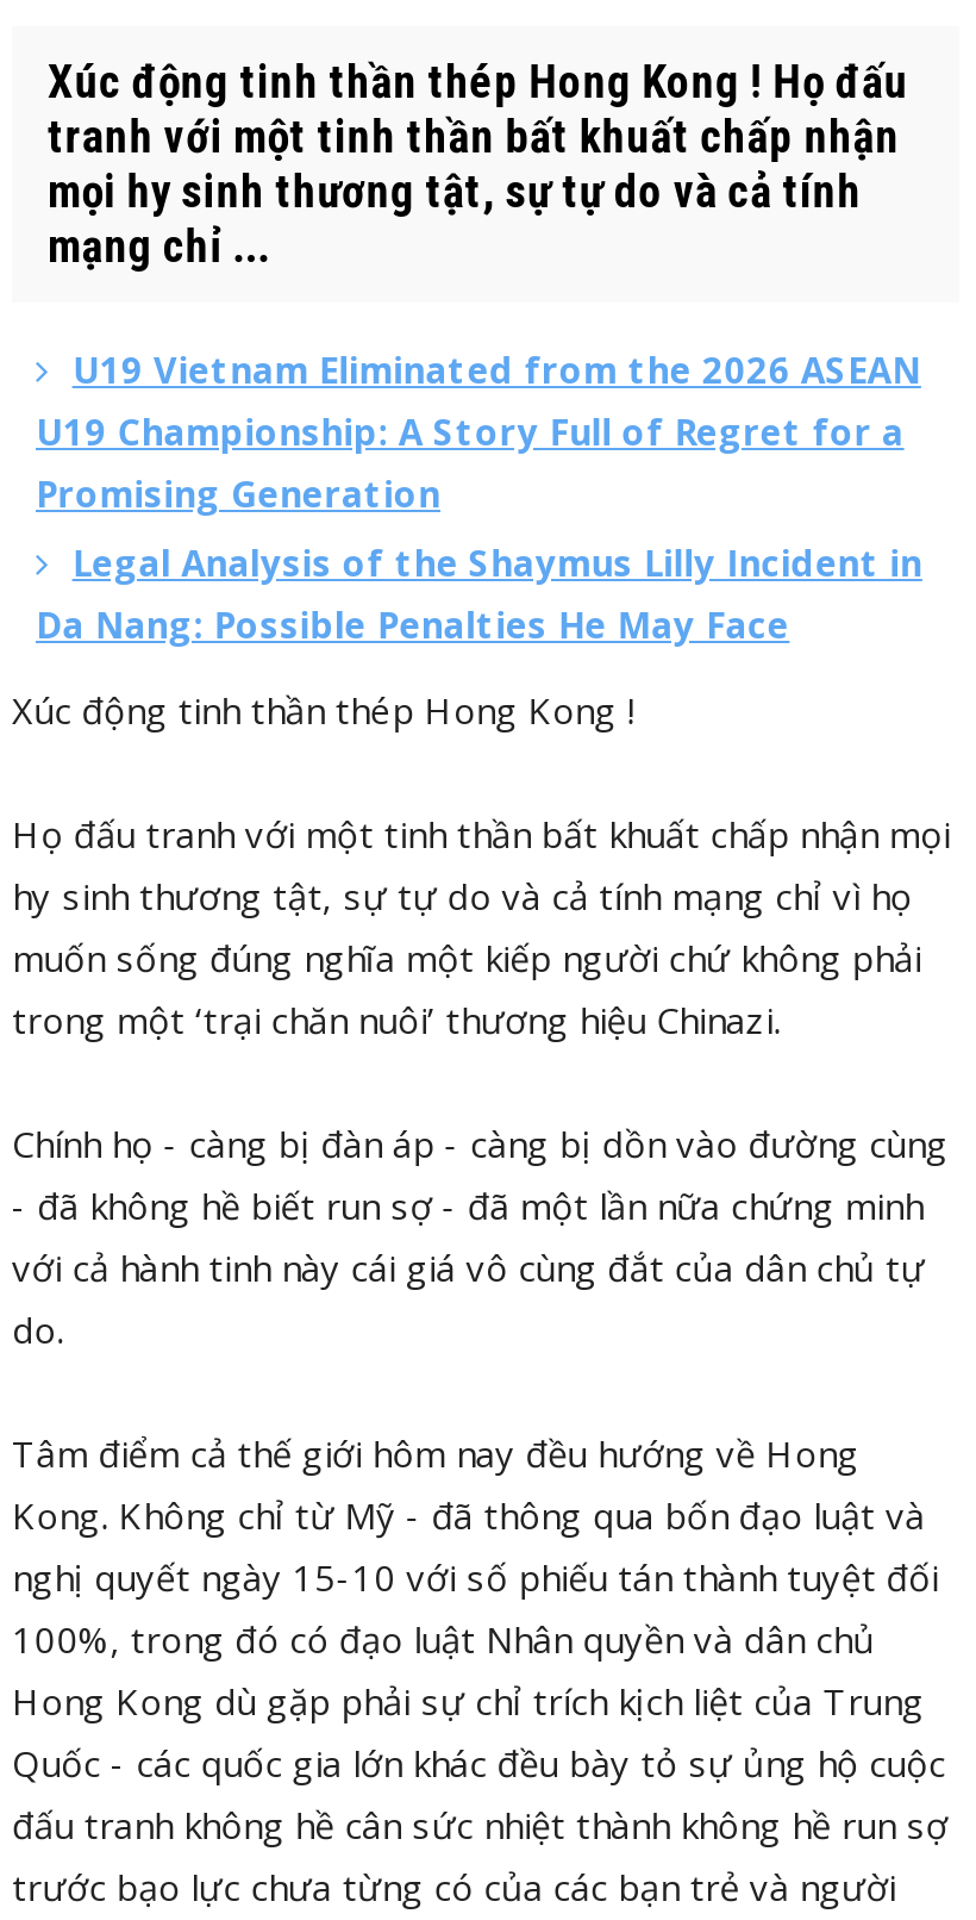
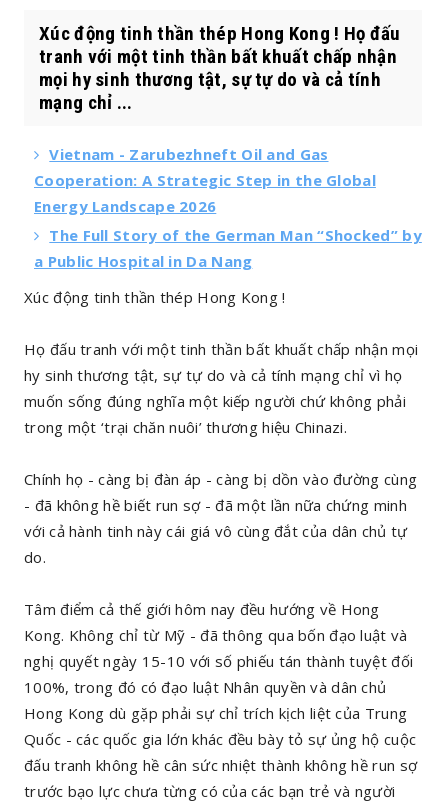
[36,345,922,648] U19 Vietnam Eliminated from the 2026 ASEAN | U19 Championship: A Story Full of Regret for a | Promising Generation | Legal Analysis of the Shaymus Lilly Incident in | Da Nang: Possible Penalties He May Face -> [34,144,422,271] Vietnam - Zarubezhneft Oil and Gas | Cooperation: A Strategic Step in the Global | Energy Landscape 2026 | The Full Story of the German Man “Shocked” by | a Public Hospital in Da Nang

